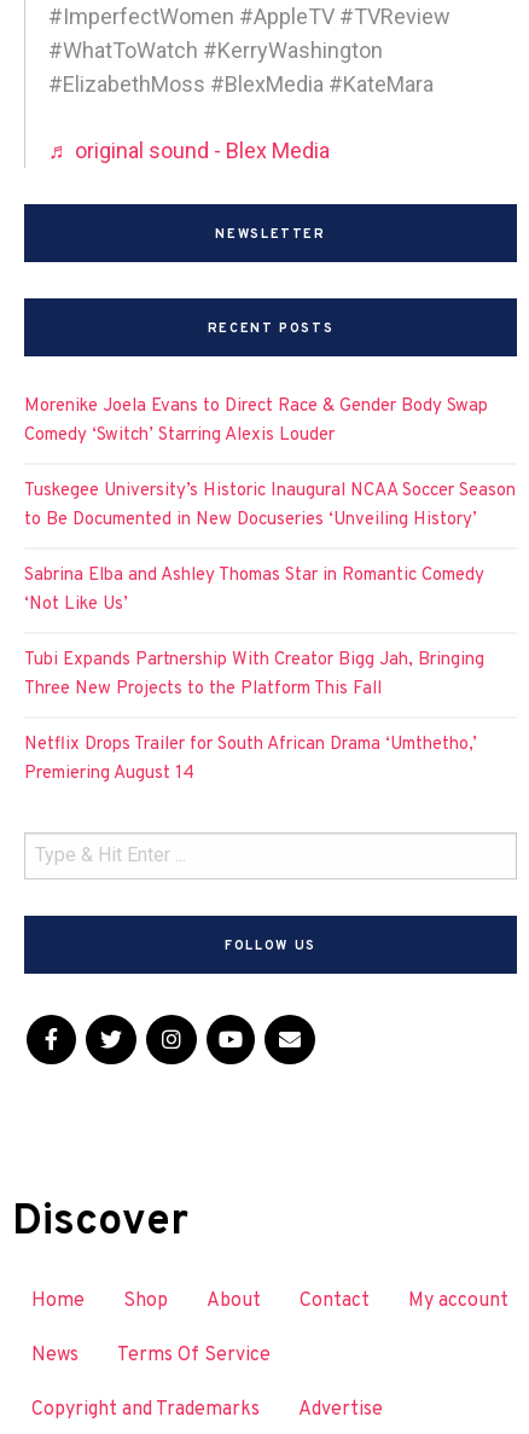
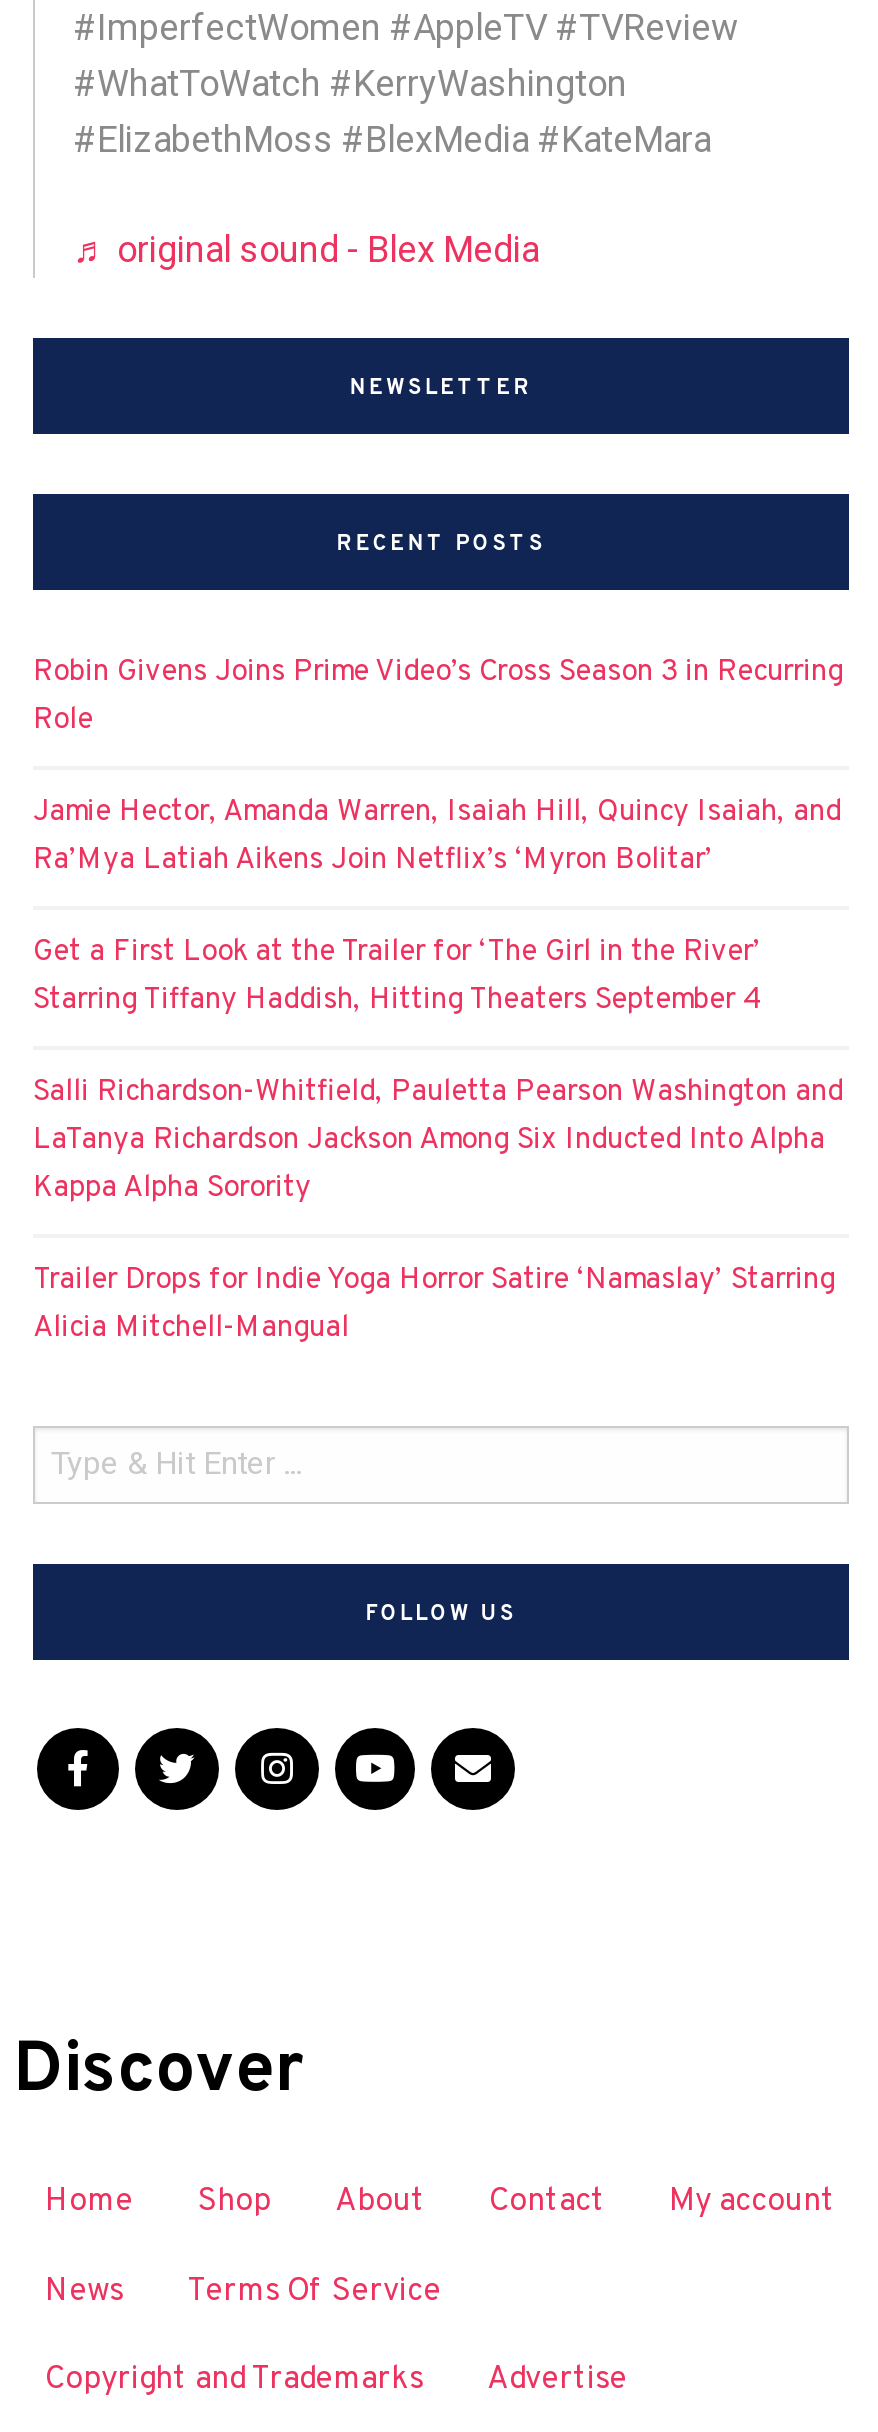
[24,396,488,447] Morenike Joela Evans to Direct Race & Gender Body Swap | Comedy ‘Switch’ Starring Alexis Louder -> [33,655,843,741] Robin Givens Joins Prime Video’s Cross Season 3 in Recurring | Role
[24,480,516,532] Tuskegee University’s Historic Inaugural NCAA Soccer Season | to Be Documented in New Docuseries ‘Unveiling History’ -> [33,795,841,881] Jamie Hector, Amanda Warren, Isaiah Hill, Quincy Isaiah, and | Ra’Mya Latiah Aikens Join Netflix’s ‘Myron Bolitar’
[24,565,484,617] Sabrina Elba and Ashley Thomas Star in Romantic Comedy | ‘Not Like Us’ -> [33,935,763,1021] Get a First Look at the Trailer for ‘The Girl in the River’ | Starring Tiffany Haddish, Hitting Theaters September 4
[24,649,484,701] Tubi Expands Partnership With Creator Bigg Jah, Bringing | Three New Projects to the Platform This Fall -> [33,1075,843,1209] Salli Richardson-Whitfield, Pauletta Pearson Washington and | LaTanya Richardson Jackson Among Six Inducted Into Alpha | Kappa Alpha Sorority
[24,734,477,786] Netflix Drops Trailer for South African Drama ‘Umthetho,’ | Premiering August 14 -> [33,1263,835,1349] Trailer Drops for Indie Yoga Horror Satire ‘Namaslay’ Starring | Alicia Mitchell-Mangual

